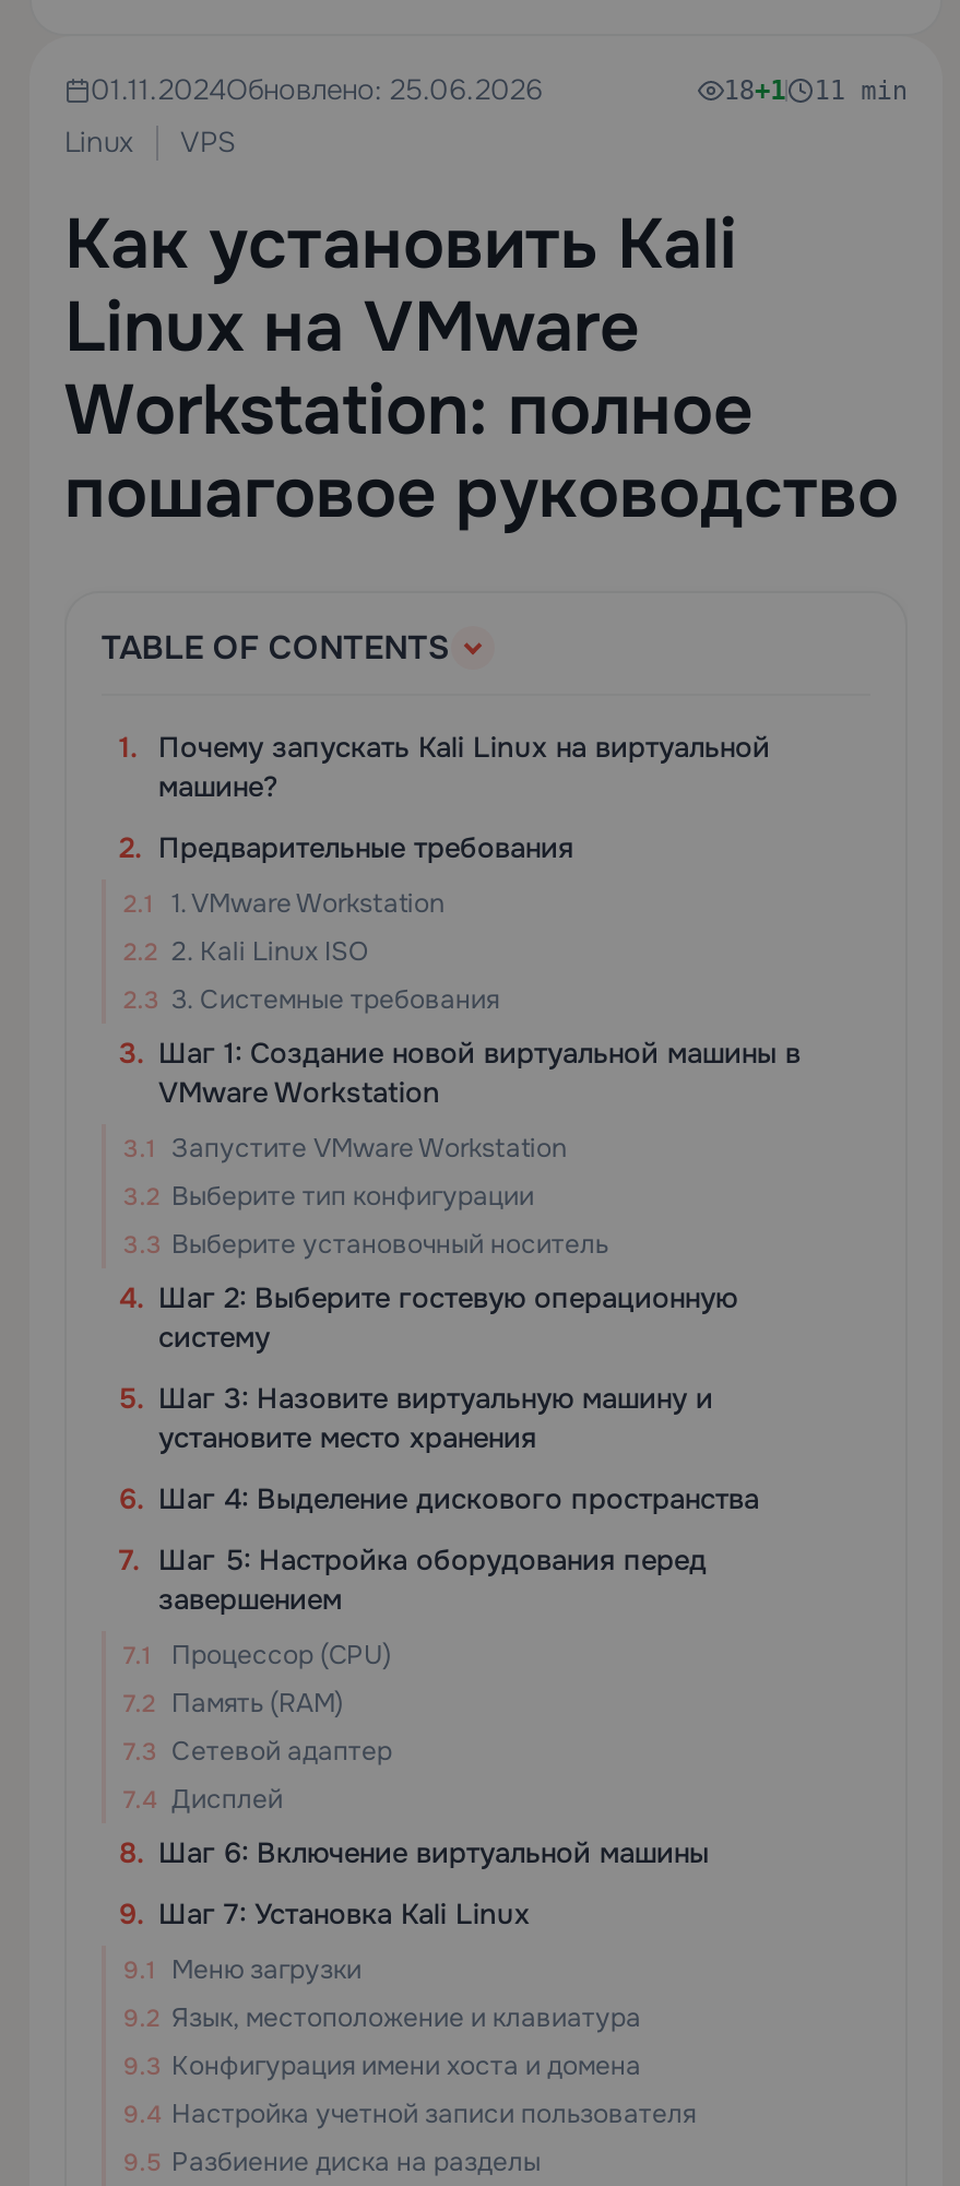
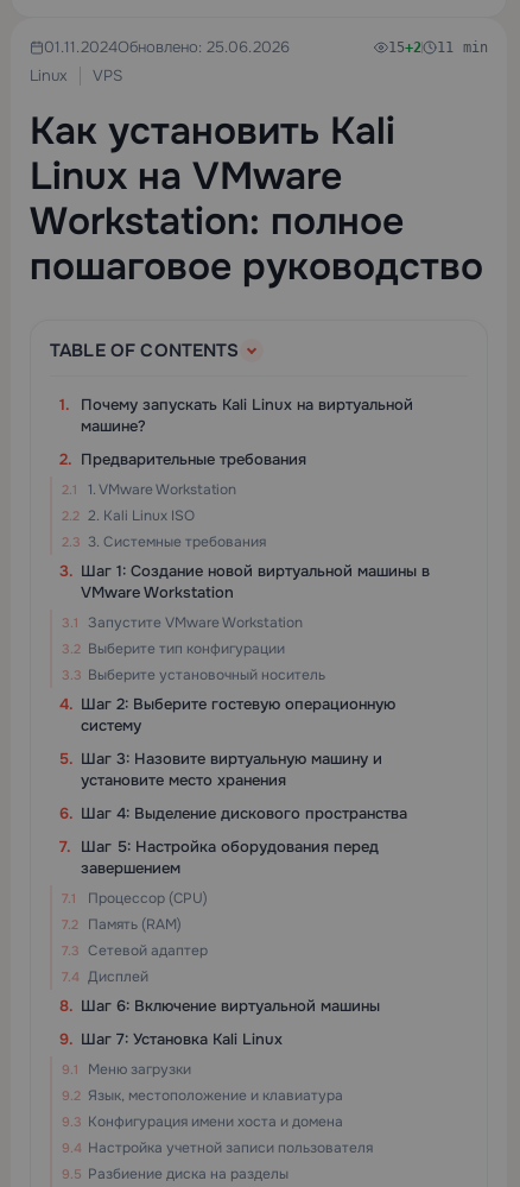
[724,74,908,105] 18+1 11 min -> [388,39,488,55] 15+2 11 min

